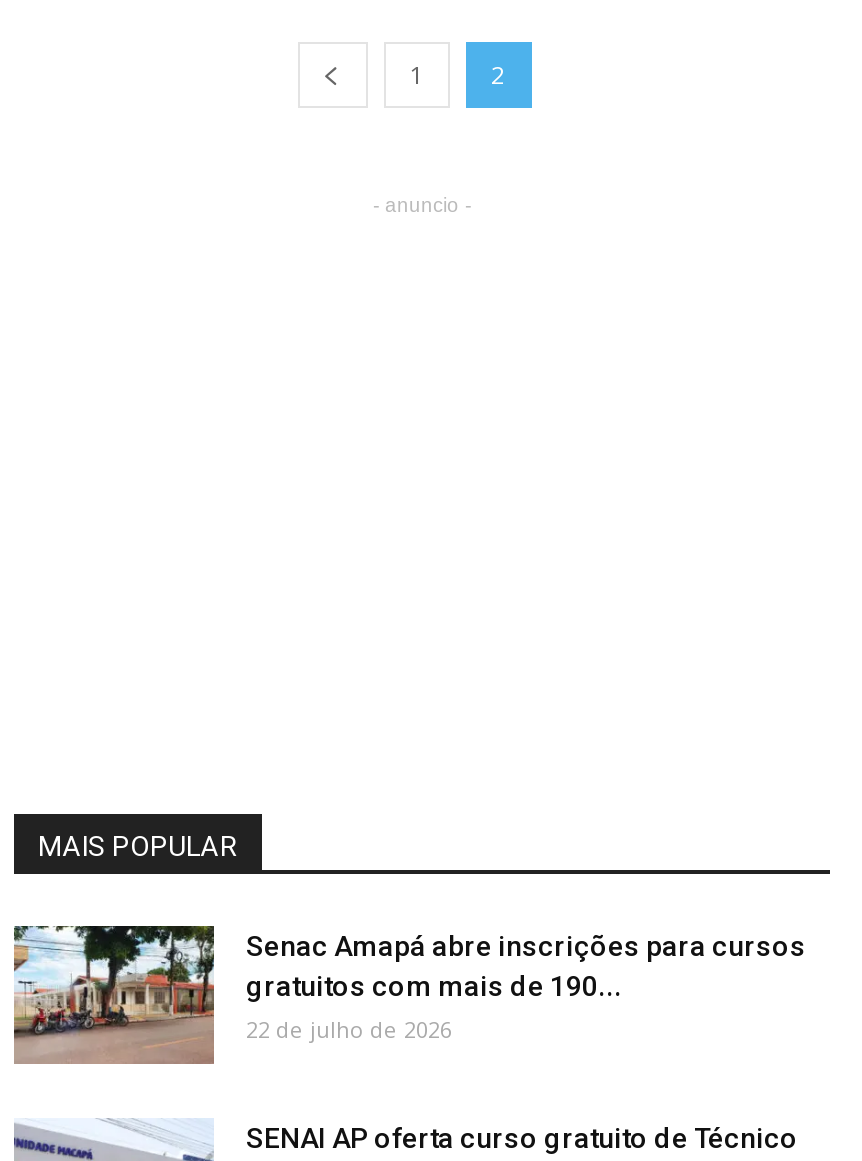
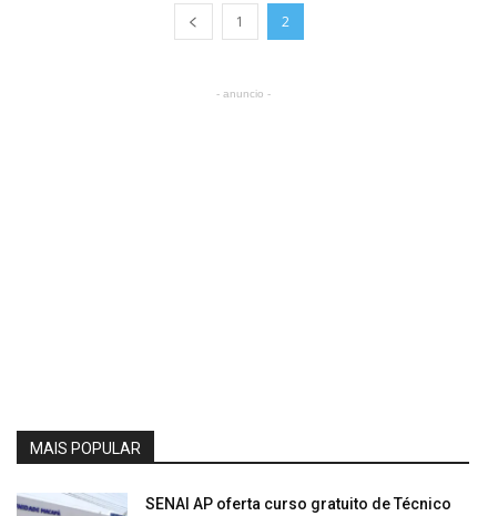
[12,923,806,1067] [image] | Senac Amapá abre inscrições para cursos | gratuitos com mais de 190... | 22 de julho de 2026 -> none

